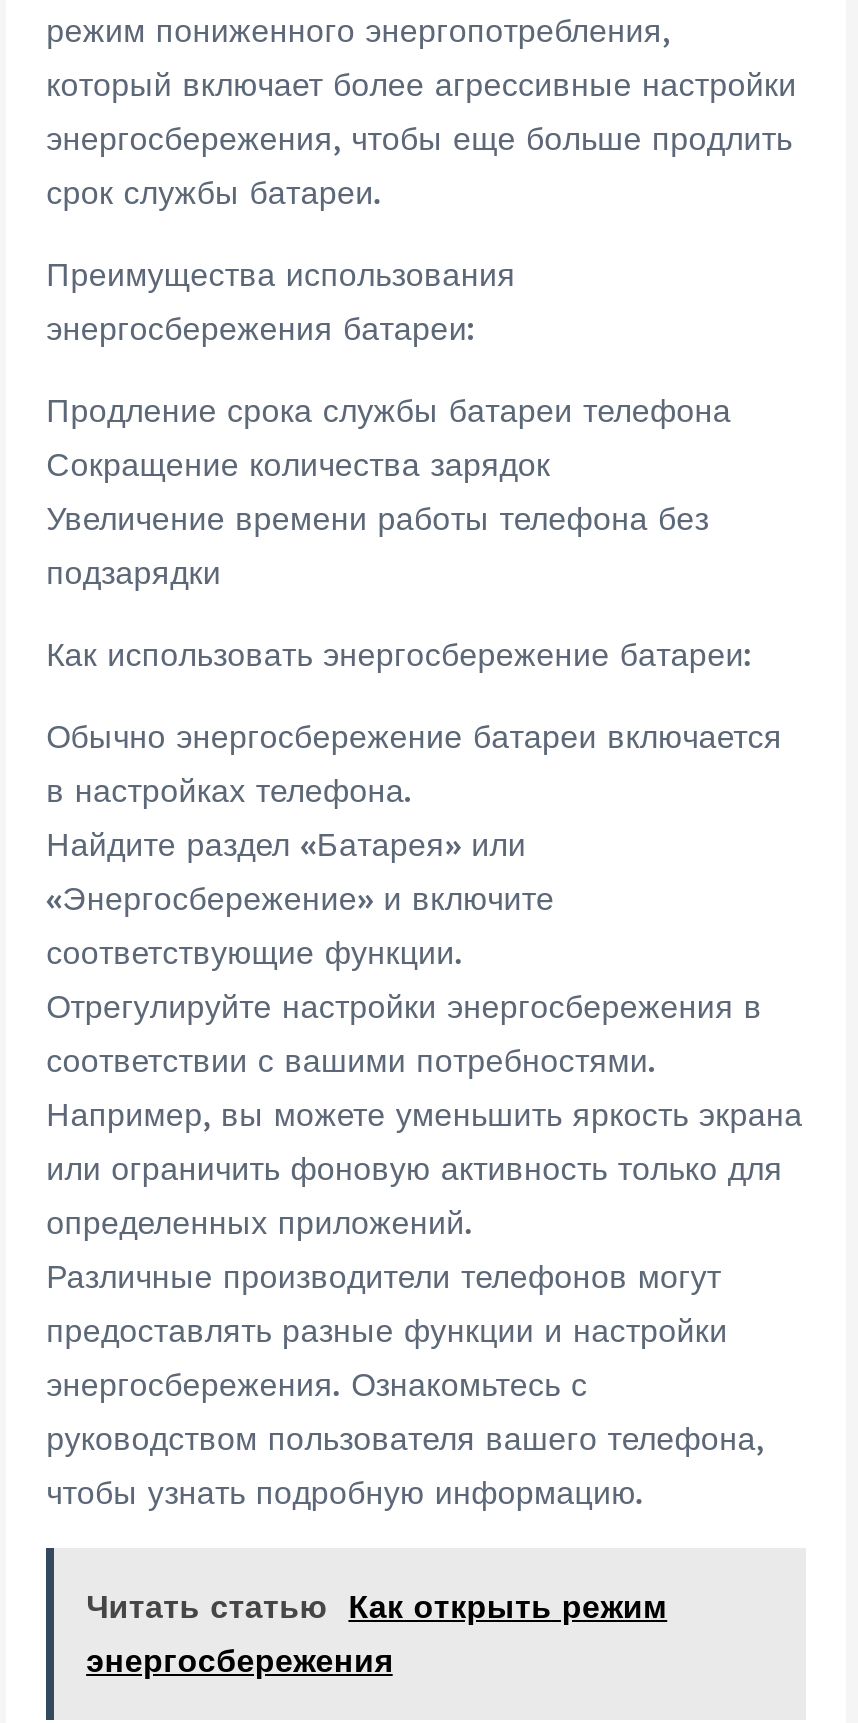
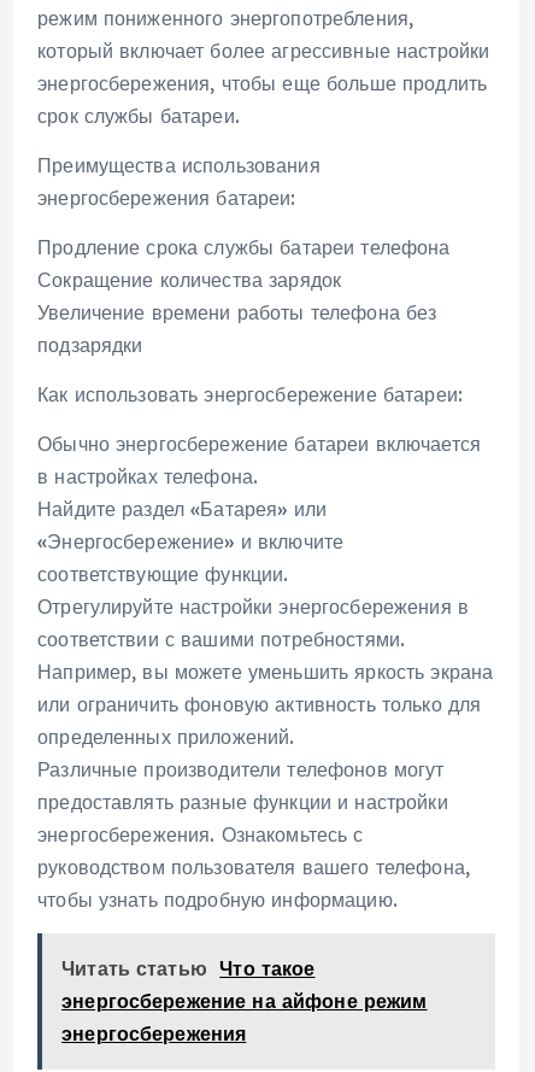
[86,1586,667,1626] Читать статью Как открыть режим -> [62,956,427,1013] Читать статью Что такое | энергосбережение на айфоне режим

